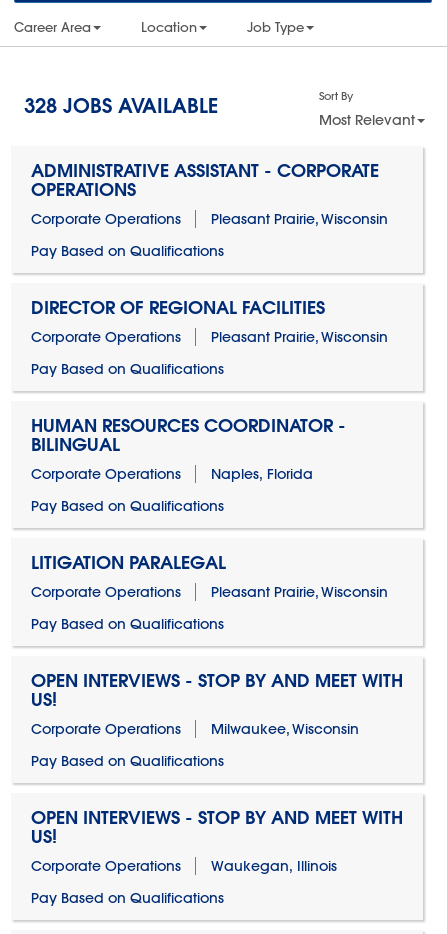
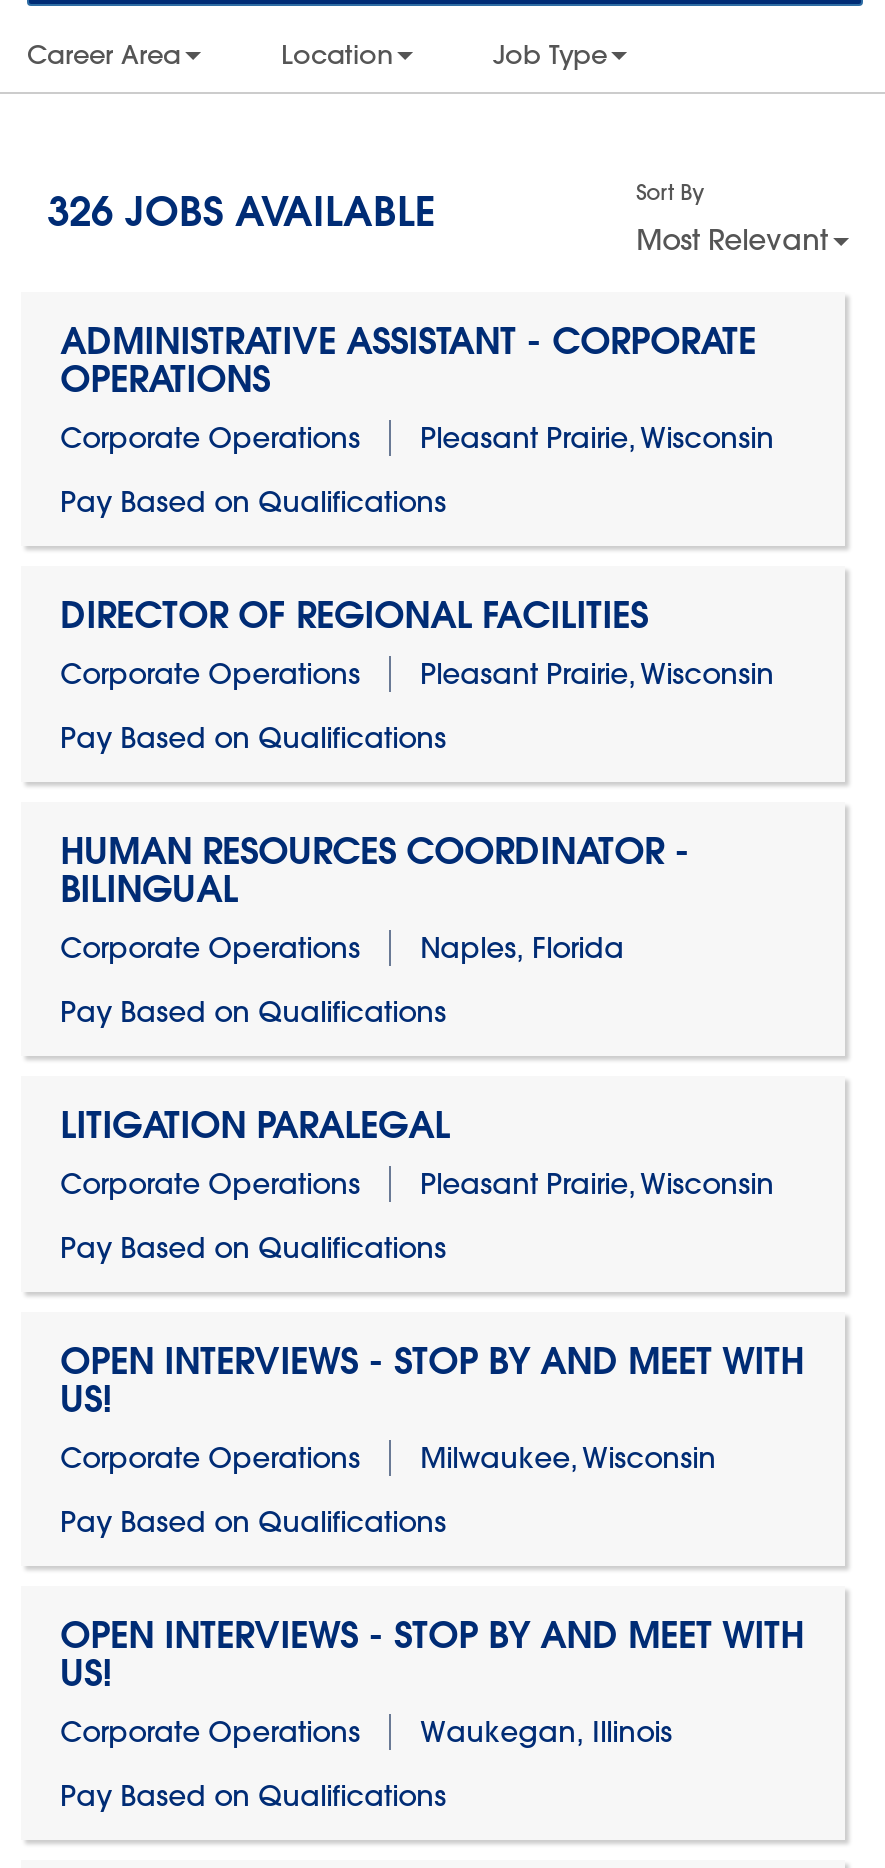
[24,92,218,118] 328 JOBS AVAILABLE -> [47,184,435,236] 326 JOBS AVAILABLE

